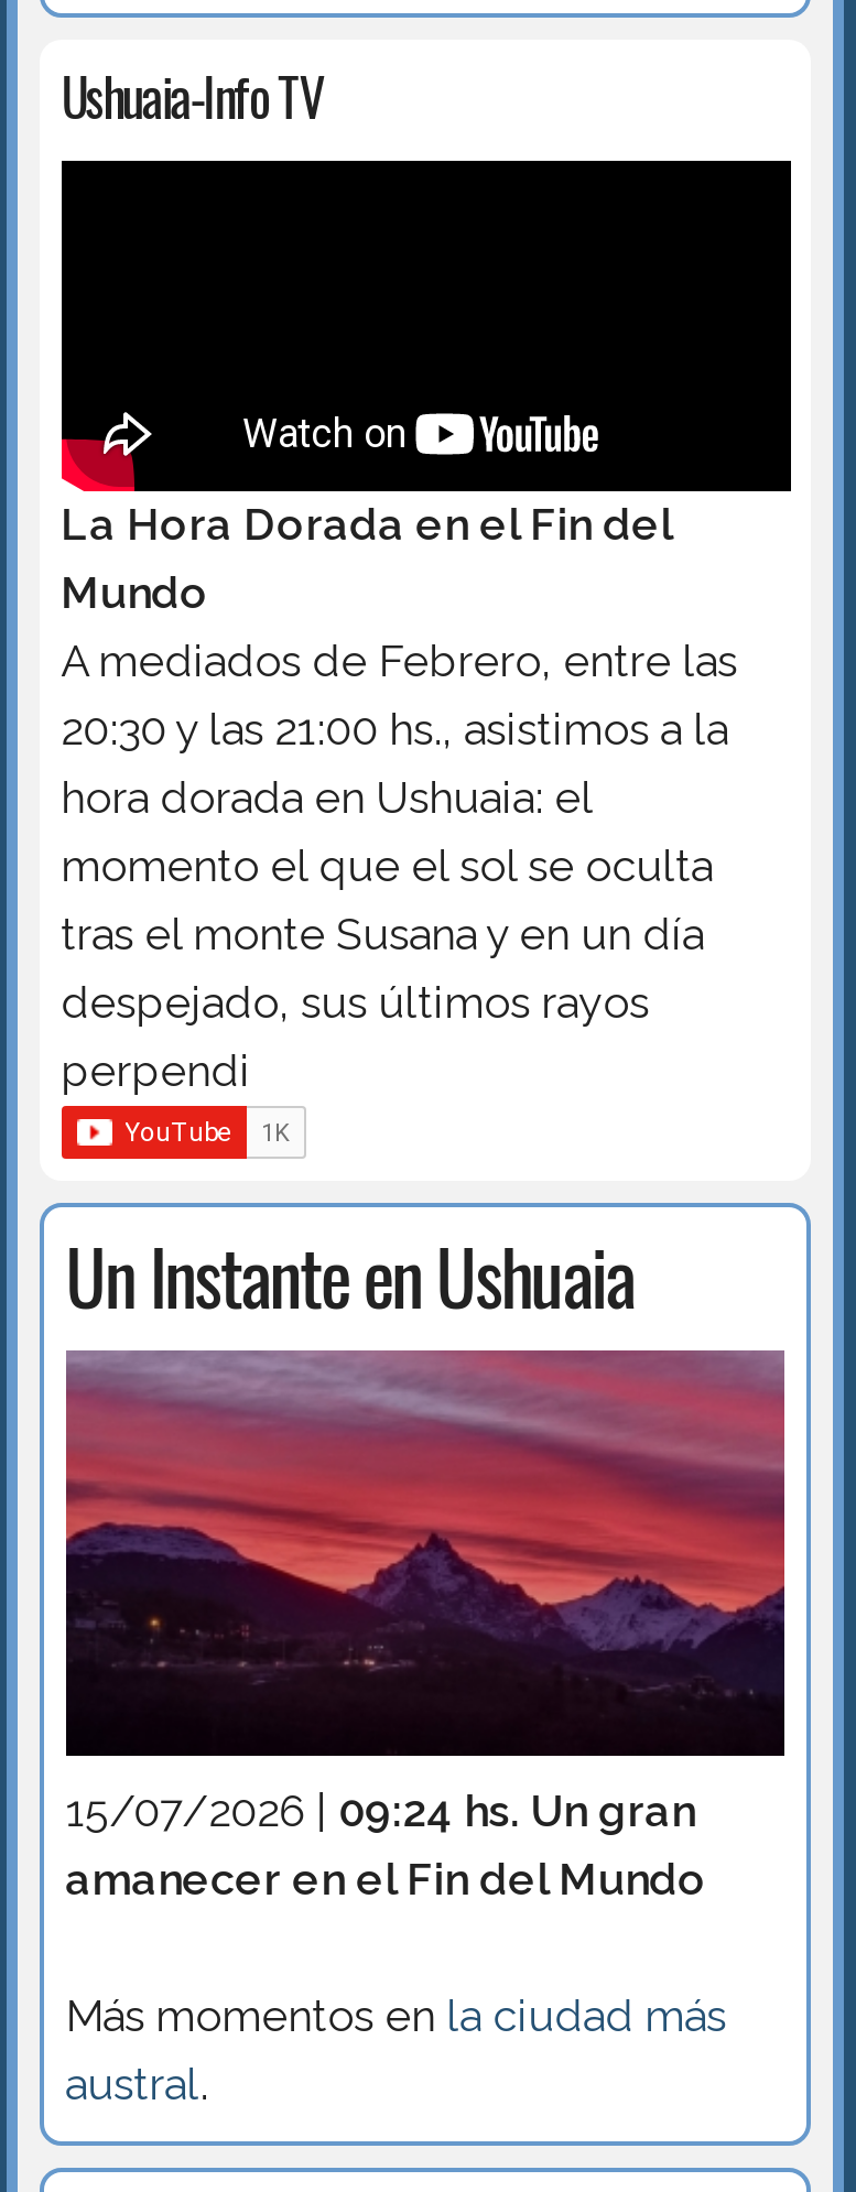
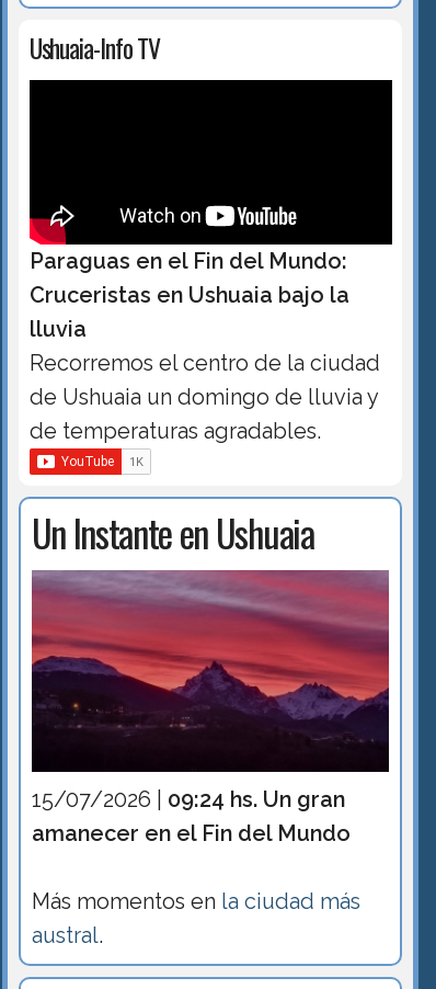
[61,498,737,1098] La Hora Dorada en el Fin del | Mundo | A mediados de Febrero, entre las | 20:30 y las 21:00 hs., asistimos a la | hora dorada en Ushuaia: el | momento el que el sol se oculta | tras el monte Susana y en un día | despejado, sus últimos rayos | perpendi -> [29,248,380,444] Paraguas en el Fin del Mundo: | Cruceristas en Ushuaia bajo la | lluvia | Recorremos el centro de la ciudad | de Ushuaia un domingo de lluvia y | de temperaturas agradables.

